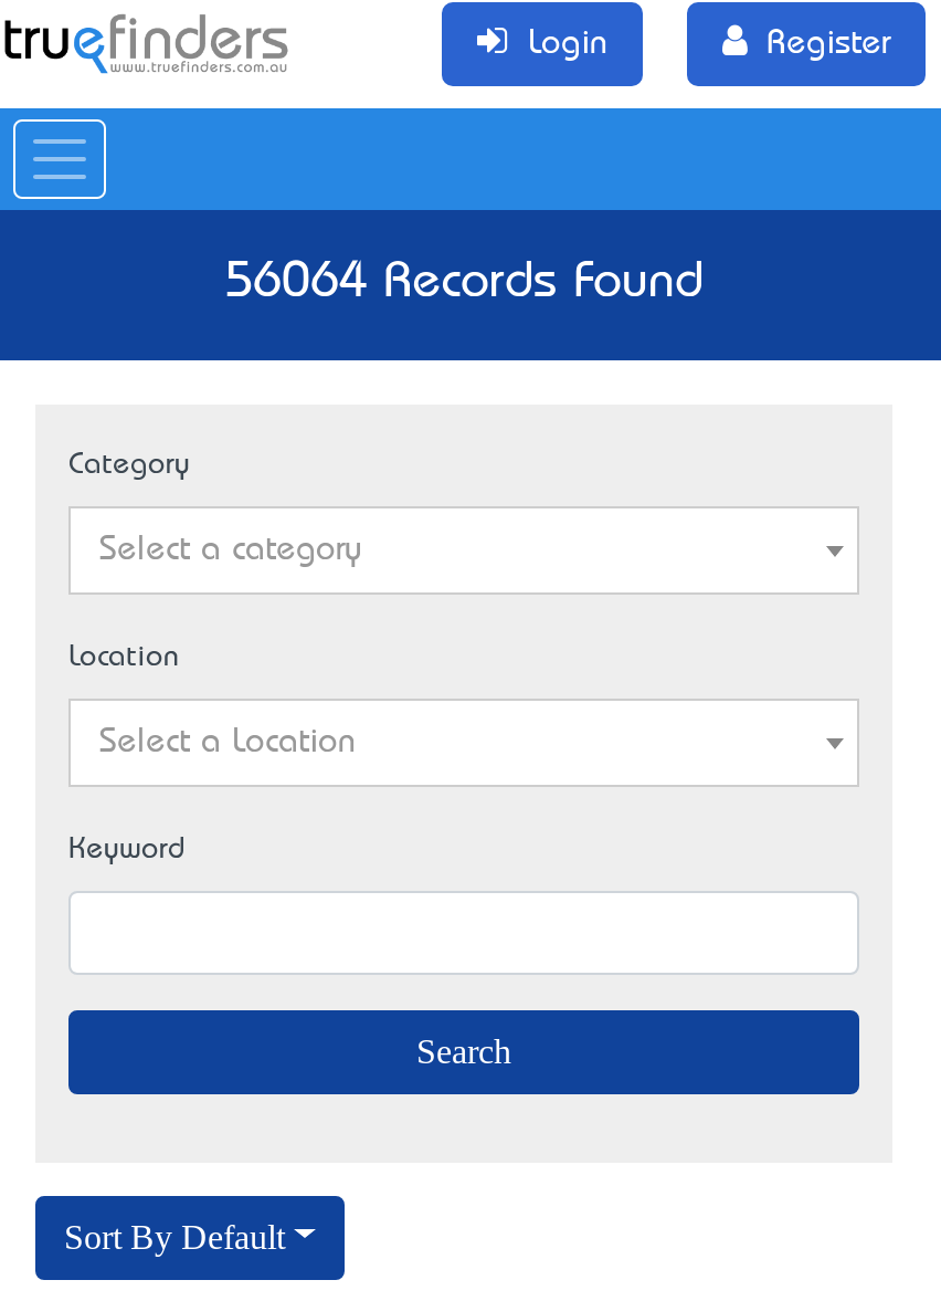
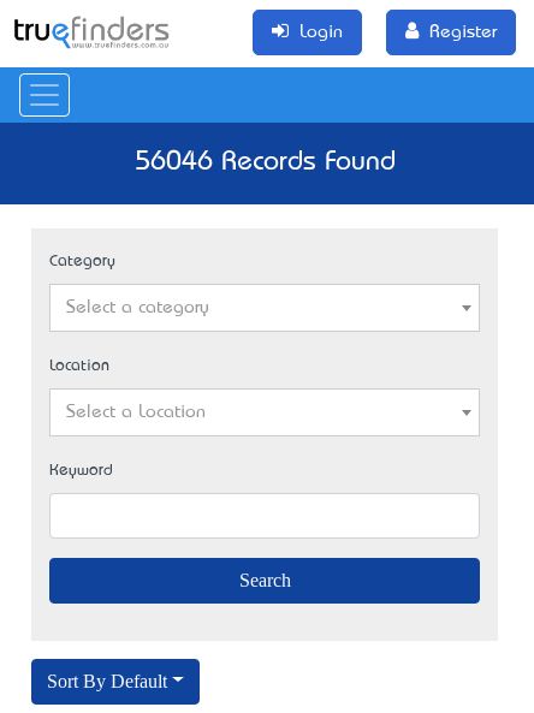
[224,260,704,306] 56064 Records Found -> [134,150,395,175] 56046 Records Found

